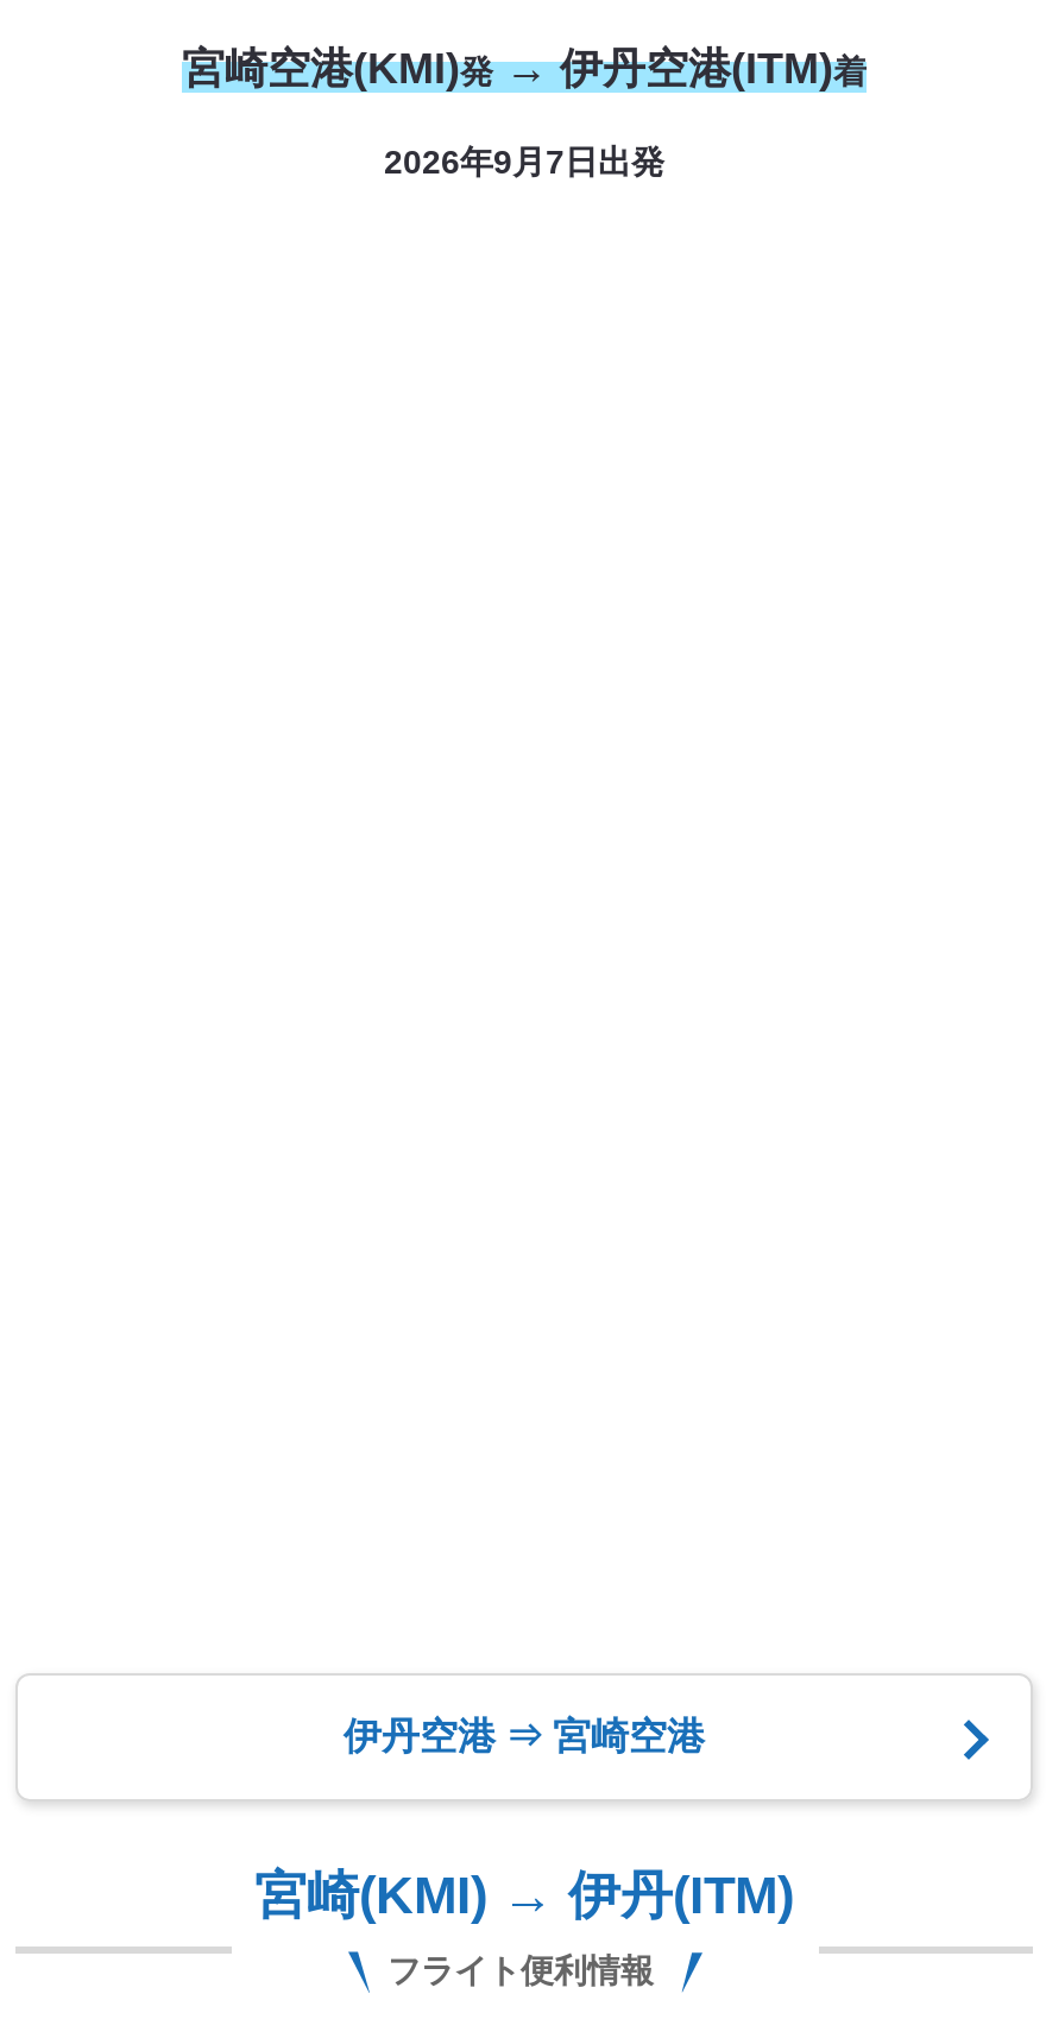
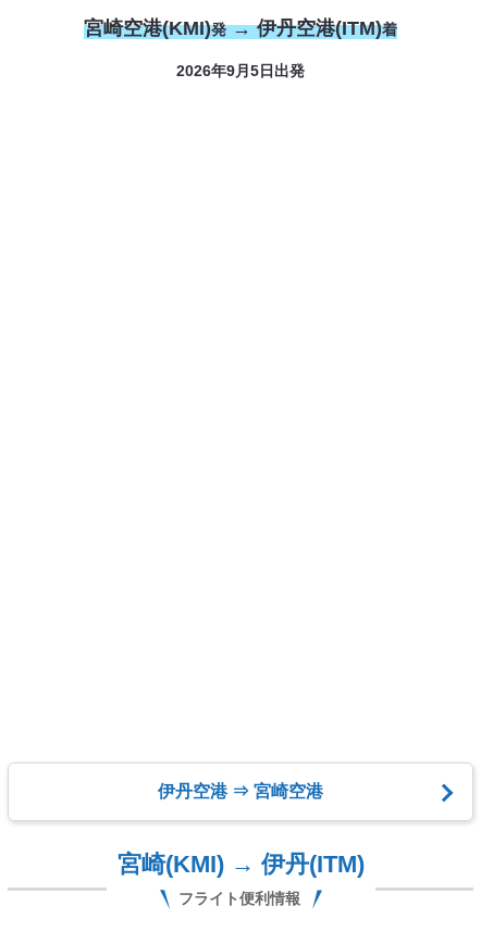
[384,143,664,181] 2026年9月7日出発 -> [176,62,305,79] 2026年9月5日出発

